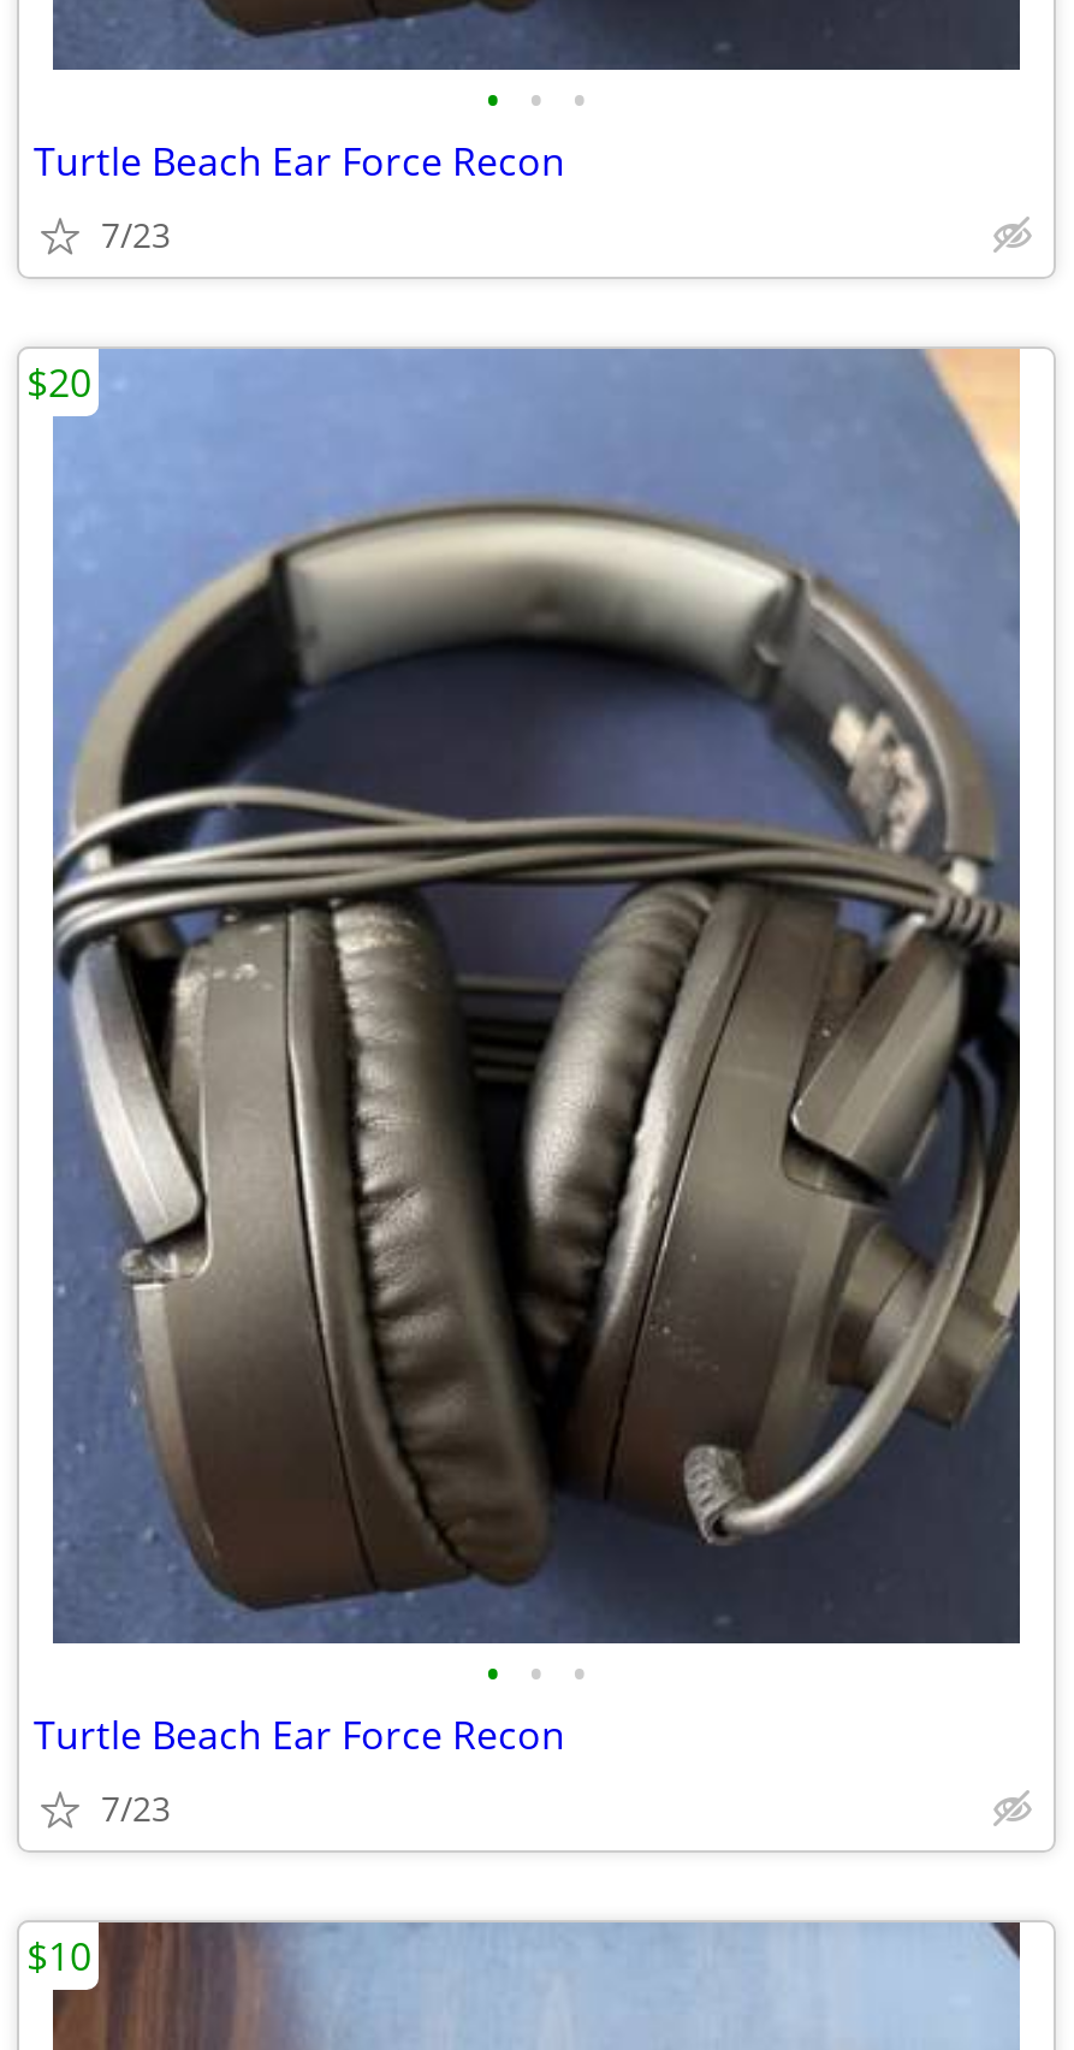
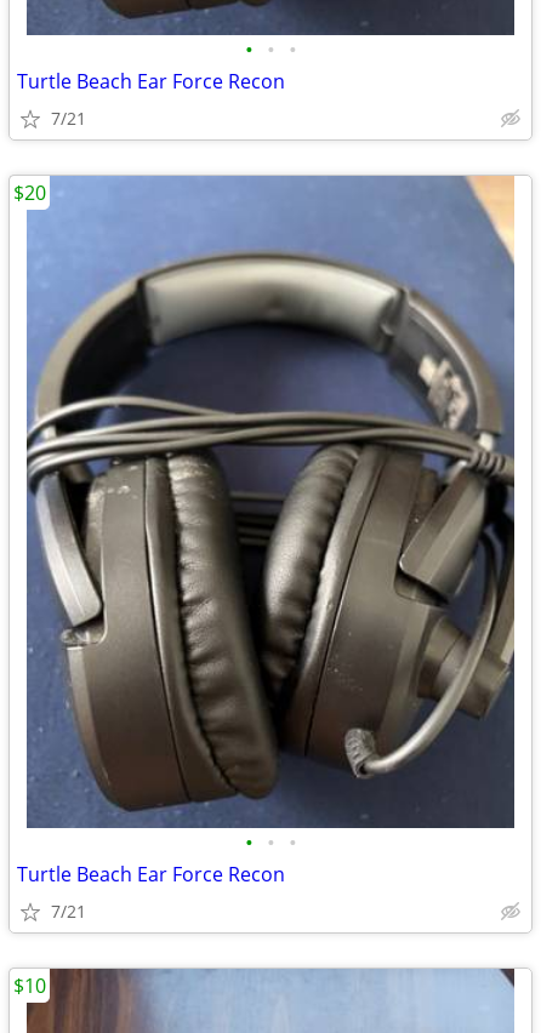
[101,212,171,257] 7/23 -> [51,107,86,130] 7/21
[101,1785,171,1831] 7/23 -> [51,900,86,923] 7/21

